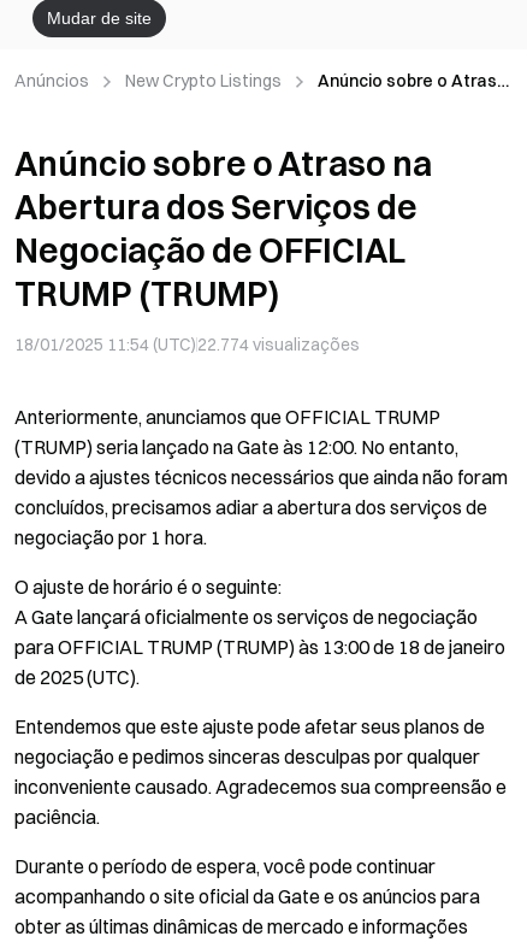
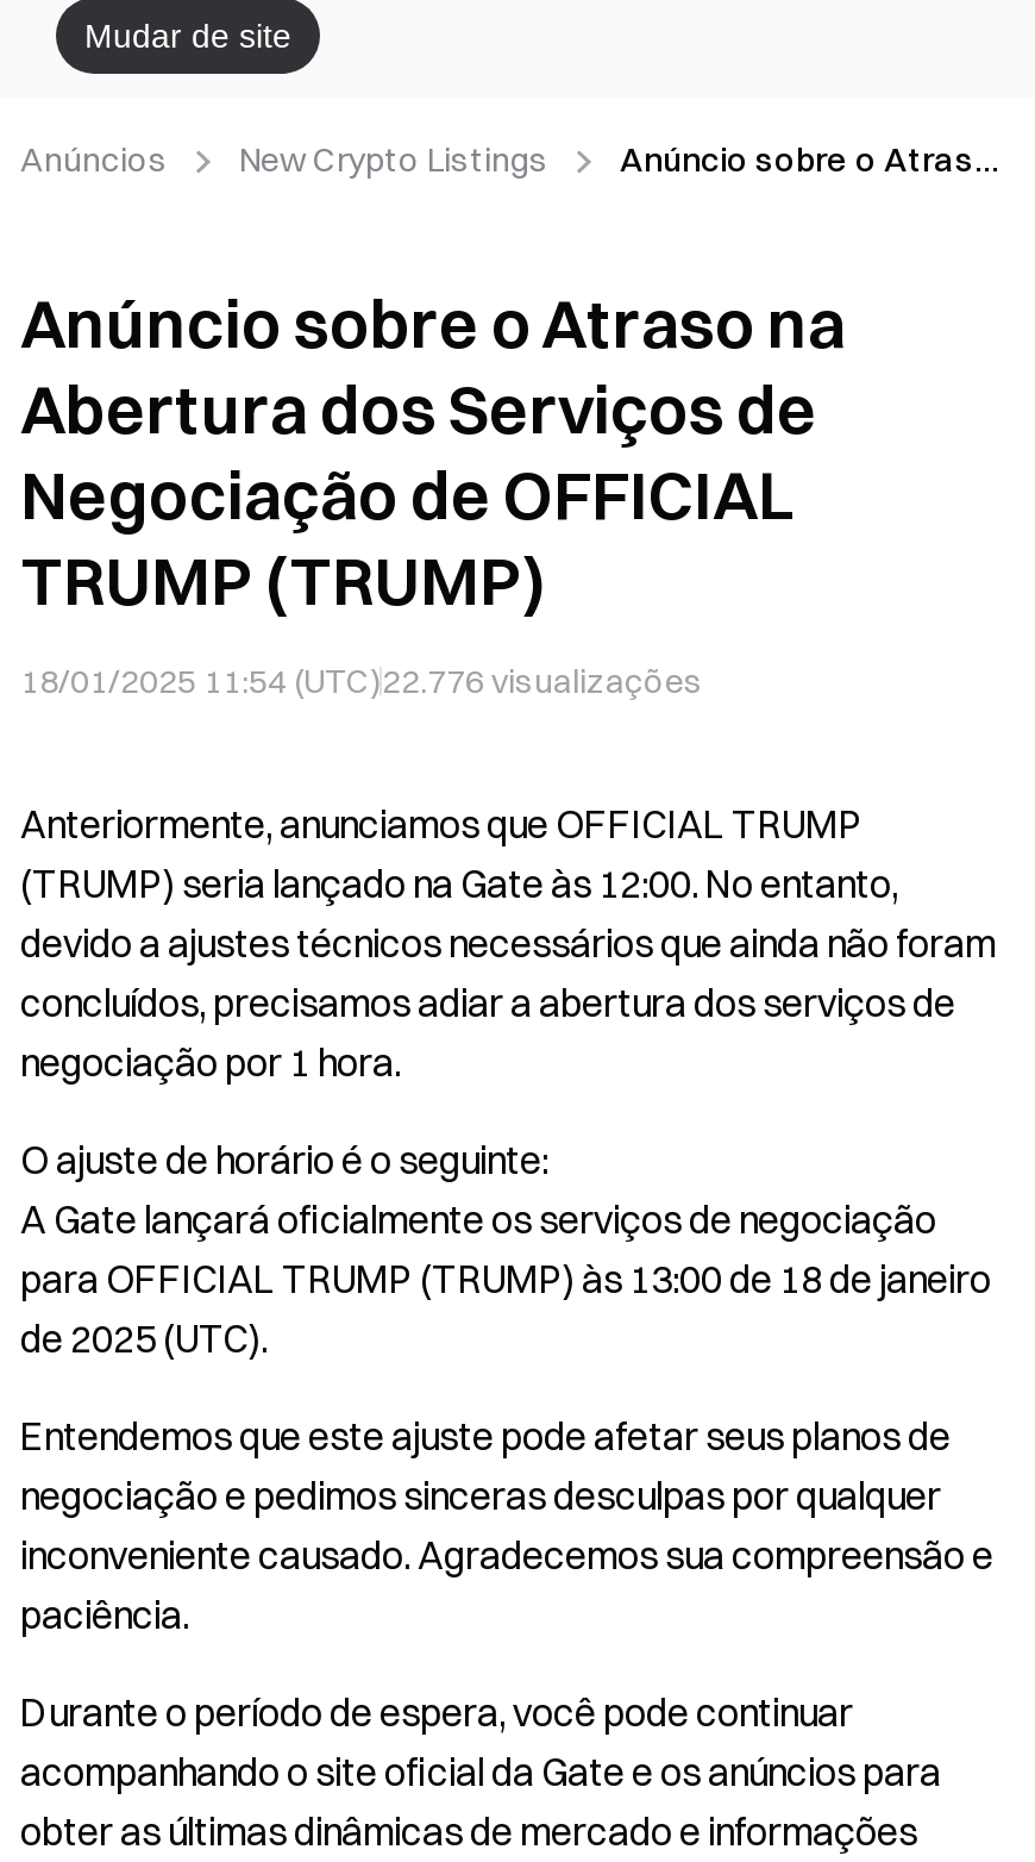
[14,334,360,355] 18/01/2025 11:54 (UTC)22.774 visualizações -> [20,660,703,702] 18/01/2025 11:54 (UTC)22.776 visualizações

